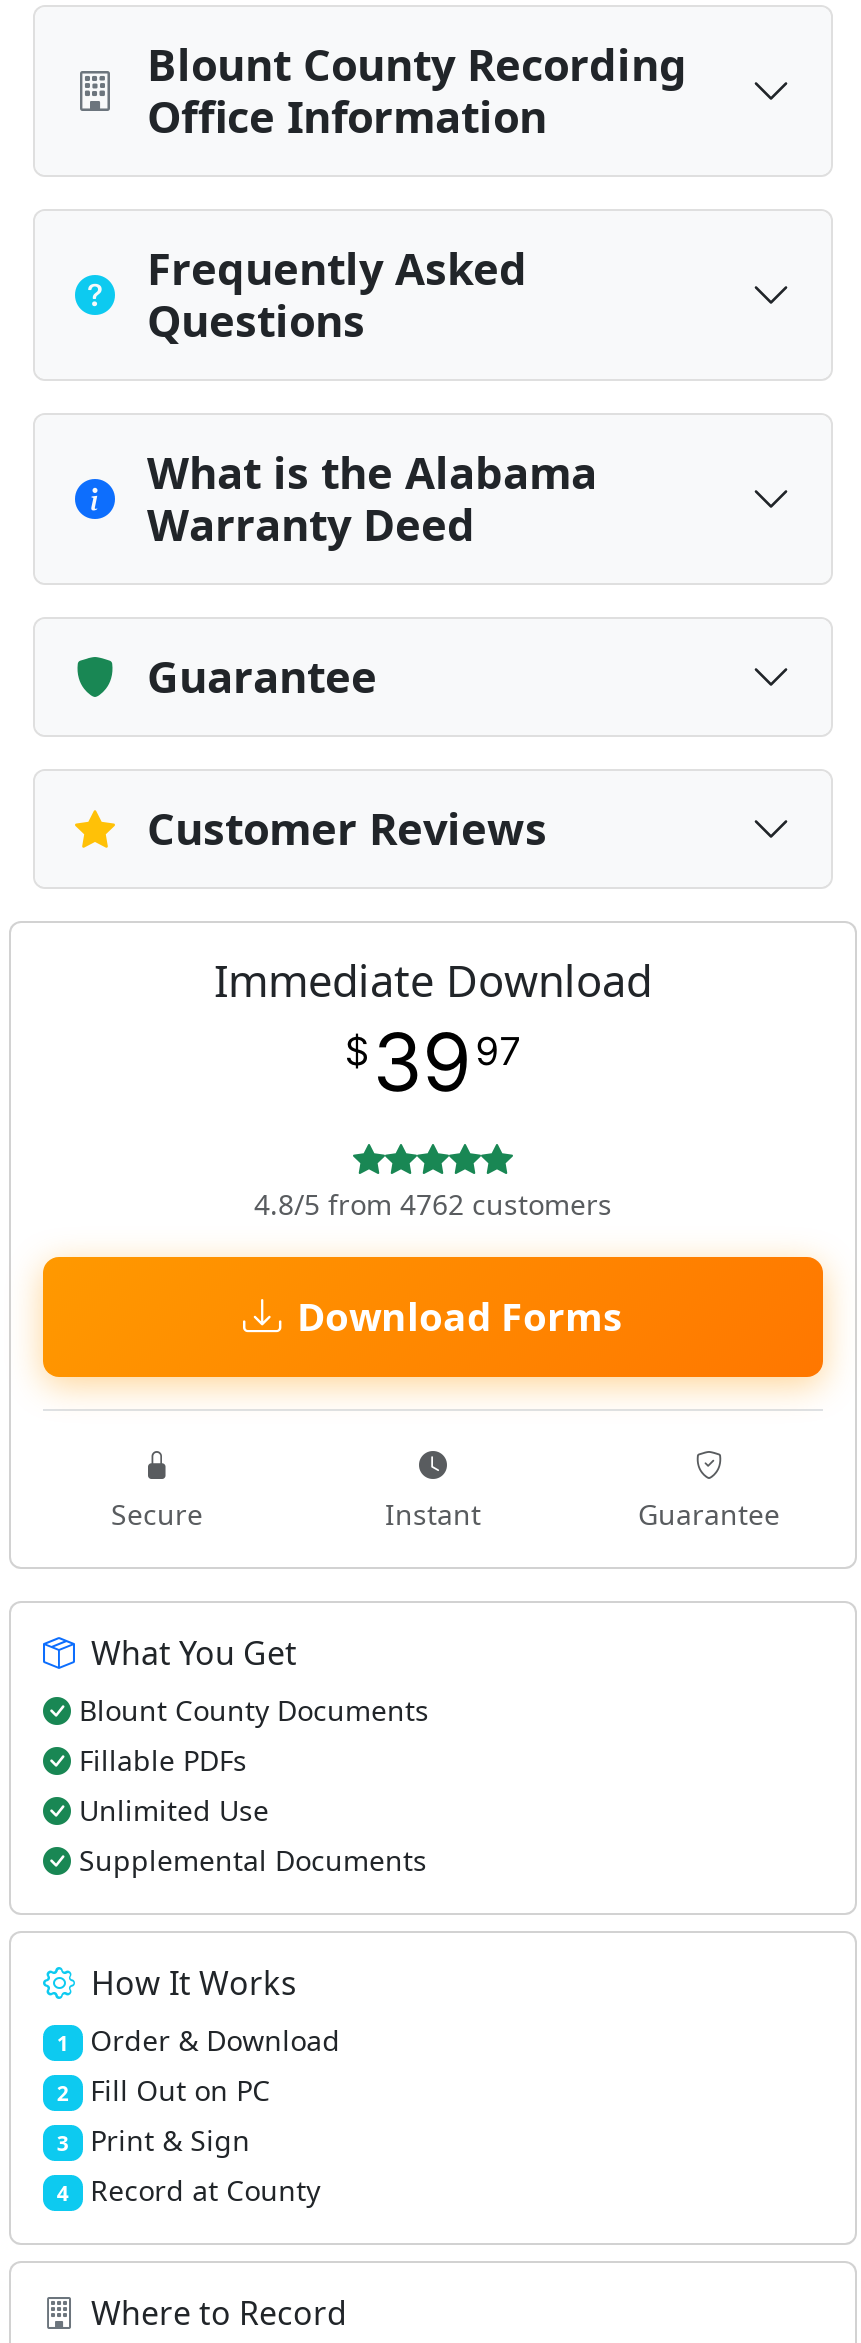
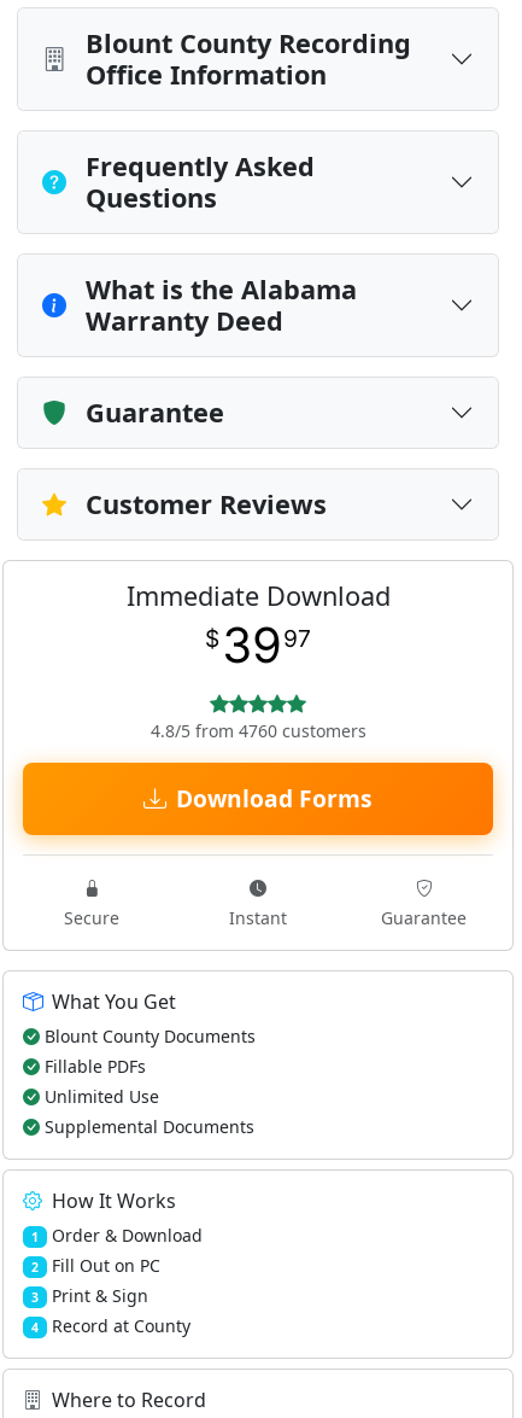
[254,1185,612,1223] 4.8/5 from 4762 customers -> [150,719,366,742] 4.8/5 from 4760 customers

